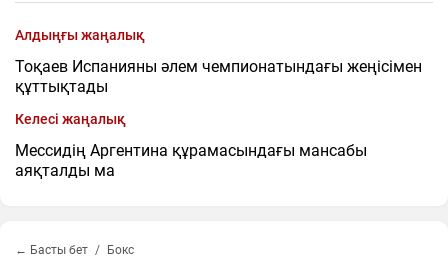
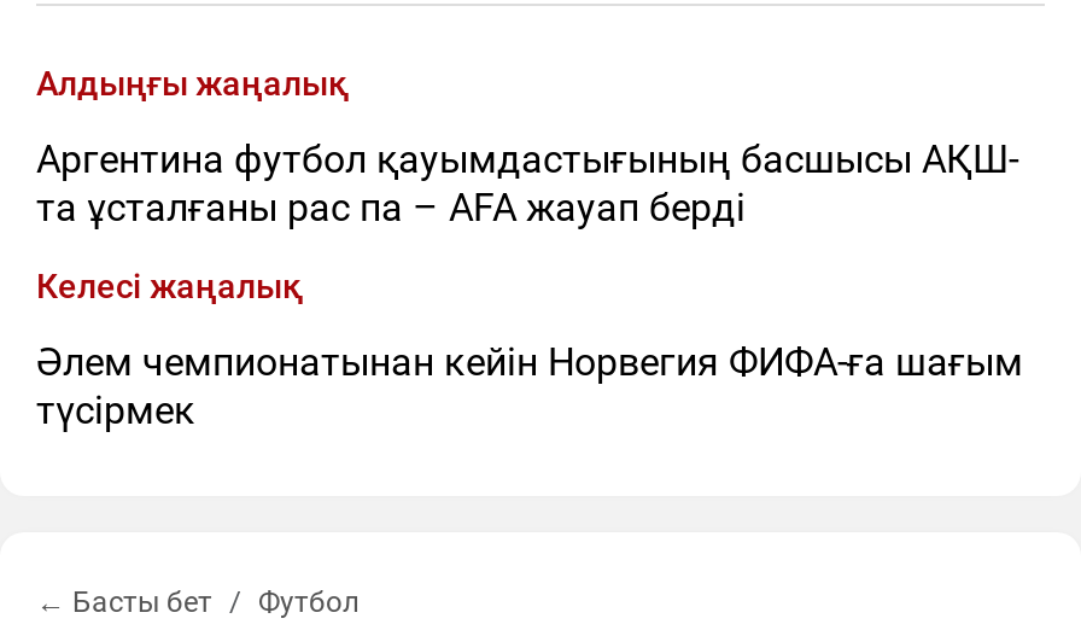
[15,57,422,96] Тоқаев Испанияны әлем чемпионатындағы жеңісімен | құттықтады -> [36,137,1018,231] Аргентина футбол қауымдастығының басшысы АҚШ- | та ұсталғаны рас па – AFA жауап берді
[15,141,367,180] Мессидің Аргентина құрамасындағы мансабы | аяқталды ма -> [36,339,1023,434] Әлем чемпионатынан кейін Норвегия ФИФА-ға шағым | түсірмек
[107,243,134,257] Бокс -> [258,586,360,619] Футбол

